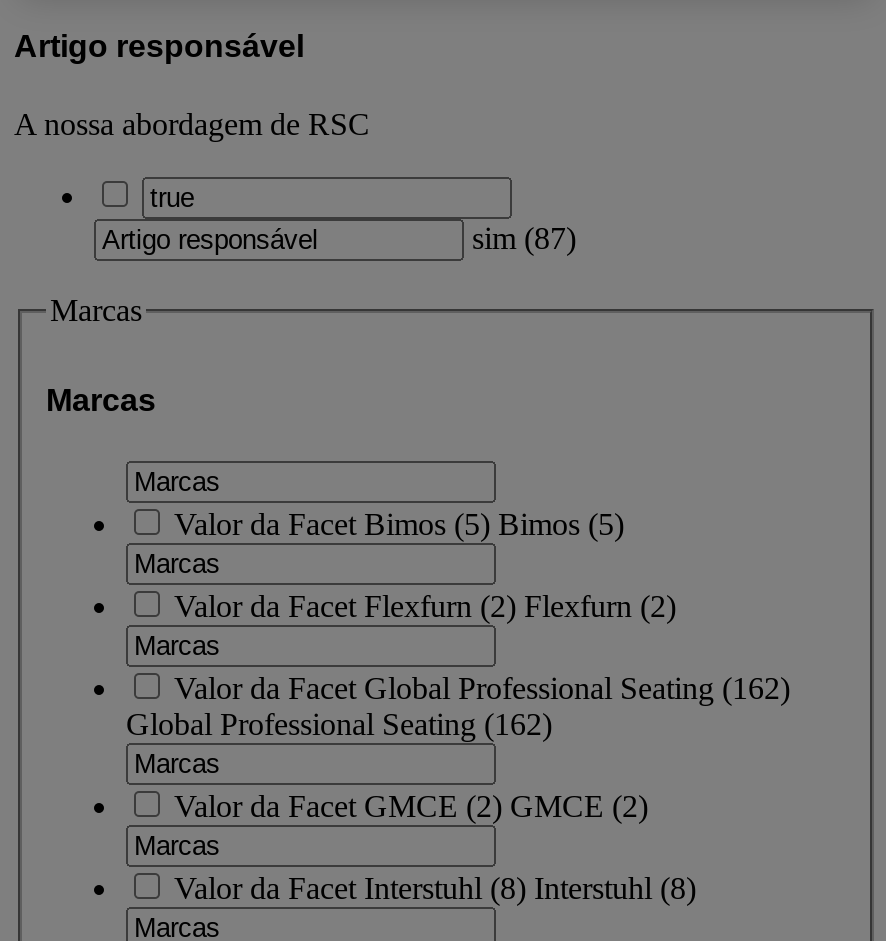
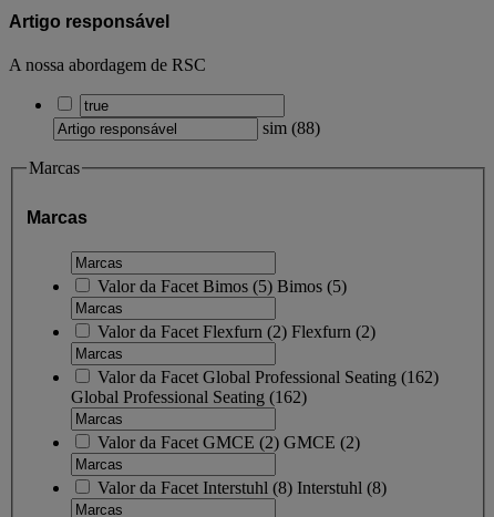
[472,221,576,255] sim (87) -> [263,118,320,137] sim (88)

